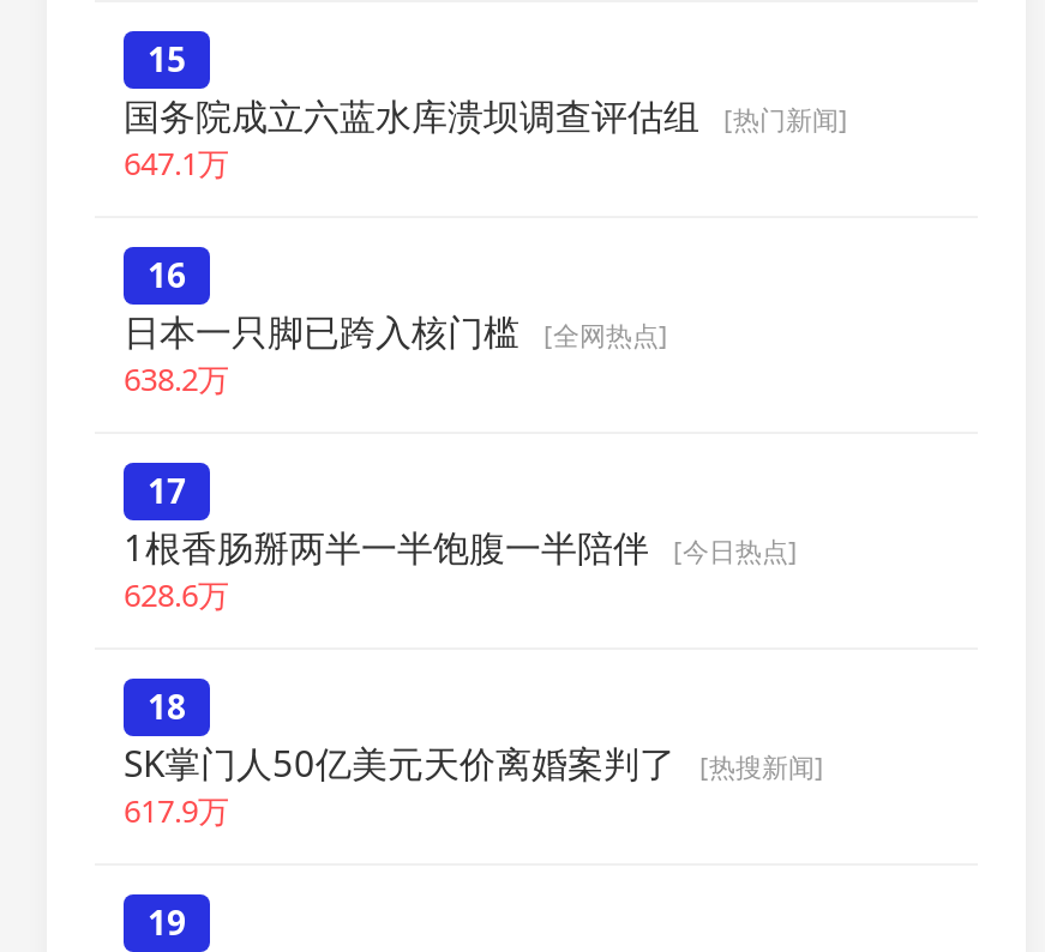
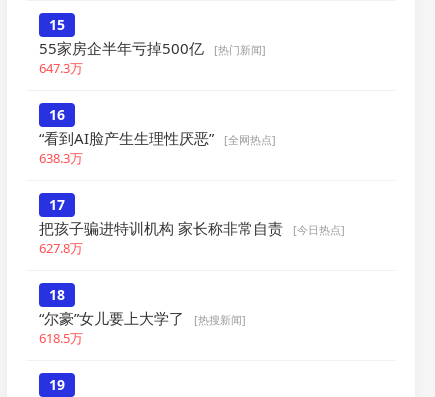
[124,91,848,185] 国务院成立六蓝水库溃坝调查评估组 [热门新闻] | 647.1万 -> [39,38,266,77] 55家房企半年亏掉500亿 [热门新闻] | 647.3万
[124,307,668,400] 日本一只脚已跨入核门槛 [全网热点] | 638.2万 -> [39,128,276,167] “看到AI脸产生生理性厌恶” [全网热点] | 638.3万
[124,523,798,616] 1根香肠掰两半一半饱腹一半陪伴 [今日热点] | 628.6万 -> [39,218,345,257] 把孩子骗进特训机构 家长称非常自责 [今日热点] | 627.8万
[124,739,824,832] SK掌门人50亿美元天价离婚案判了 [热搜新闻] | 617.9万 -> [39,308,246,347] “尔豪”女儿要上大学了 [热搜新闻] | 618.5万

